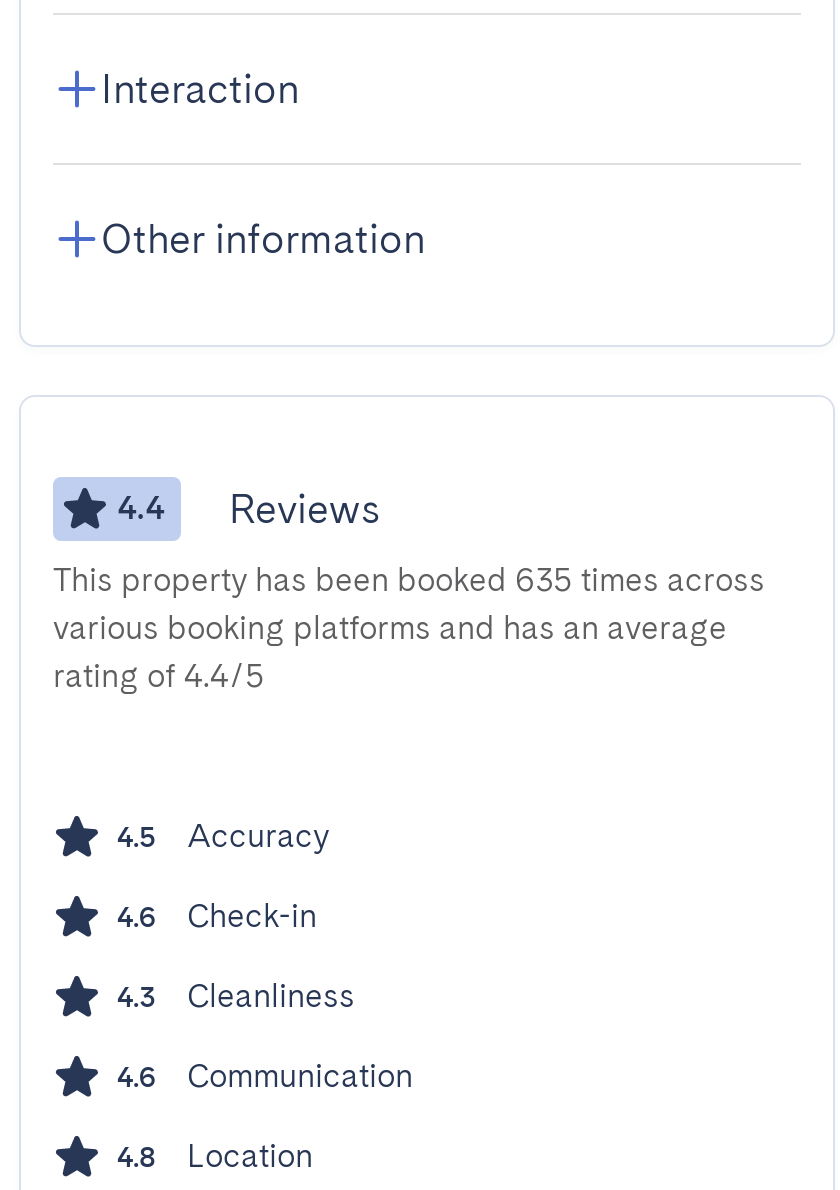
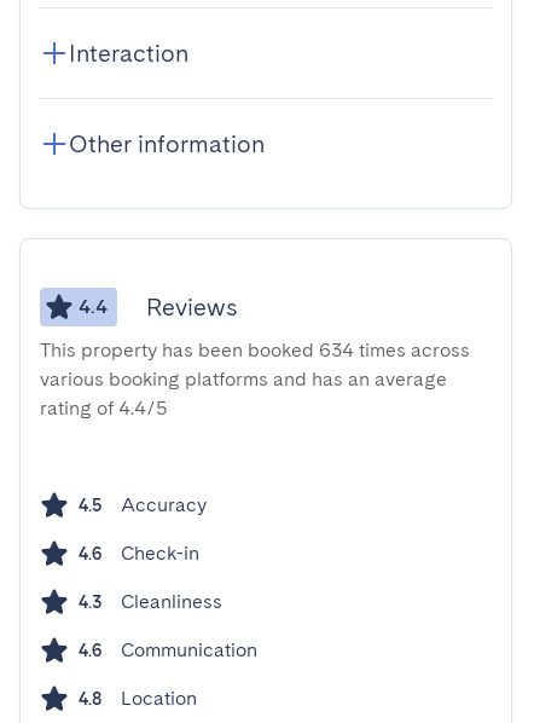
[53,561,765,599] This property has been booked 635 times across -> [40,339,470,361] This property has been booked 634 times across

